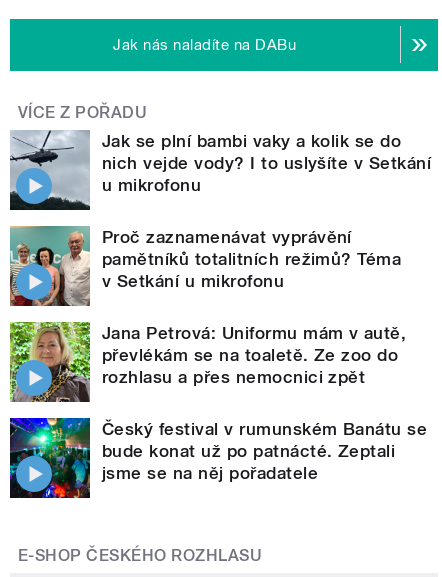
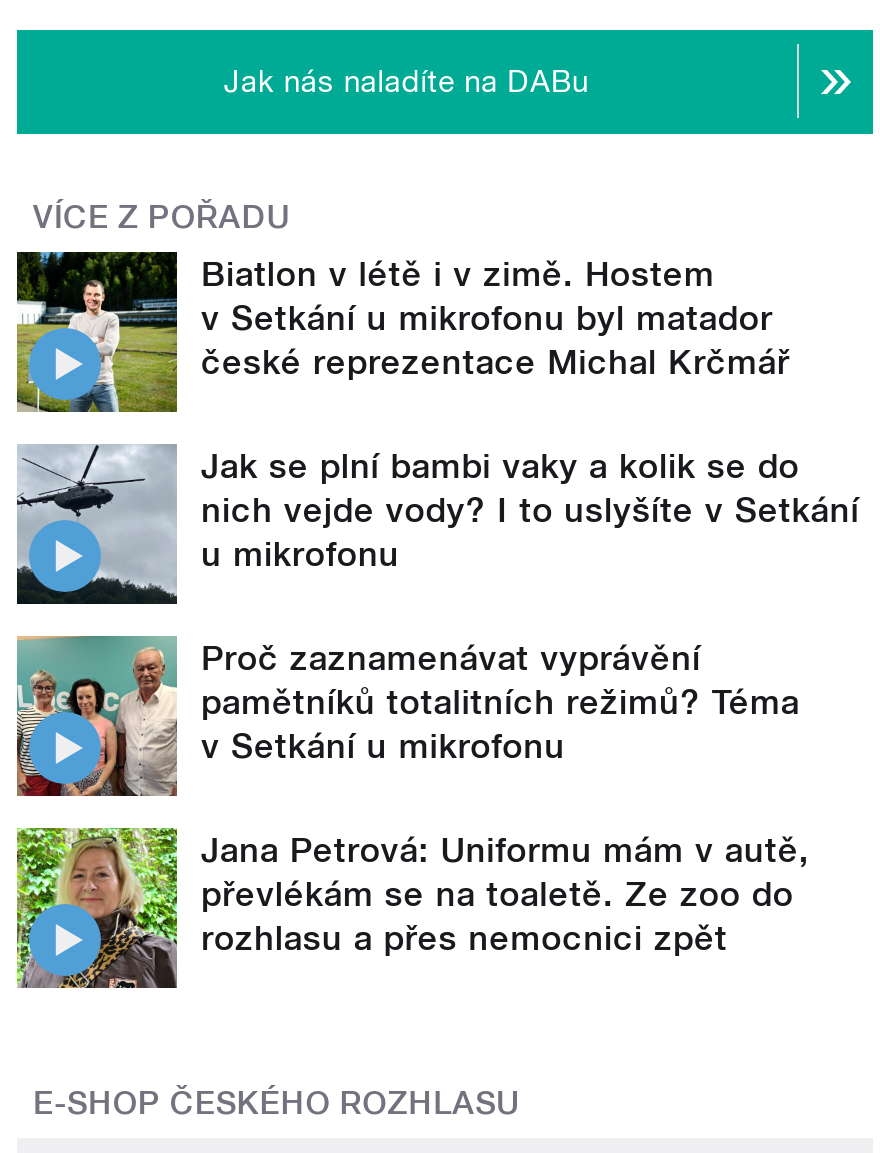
none -> [15,250,790,414] [image] | Biatlon v létě i v zimě. Hostem | v Setkání u mikrofonu byl matador | české reprezentace Michal Krčmář
moved [9,129,431,387] -> [15,442,859,957]: [image] | Jak se plní bambi vaky a kolik se do | nich vejde vody? I to uslyšíte v Setkání | ... | převlékám se na toaletě. Ze zoo do | rozhlasu a přes nemocnici zpět
[9,417,427,499] [image] | Český festival v rumunském Banátu se | bude konat už po patnácté. Zeptali | jsme se na něj pořadatele -> none

